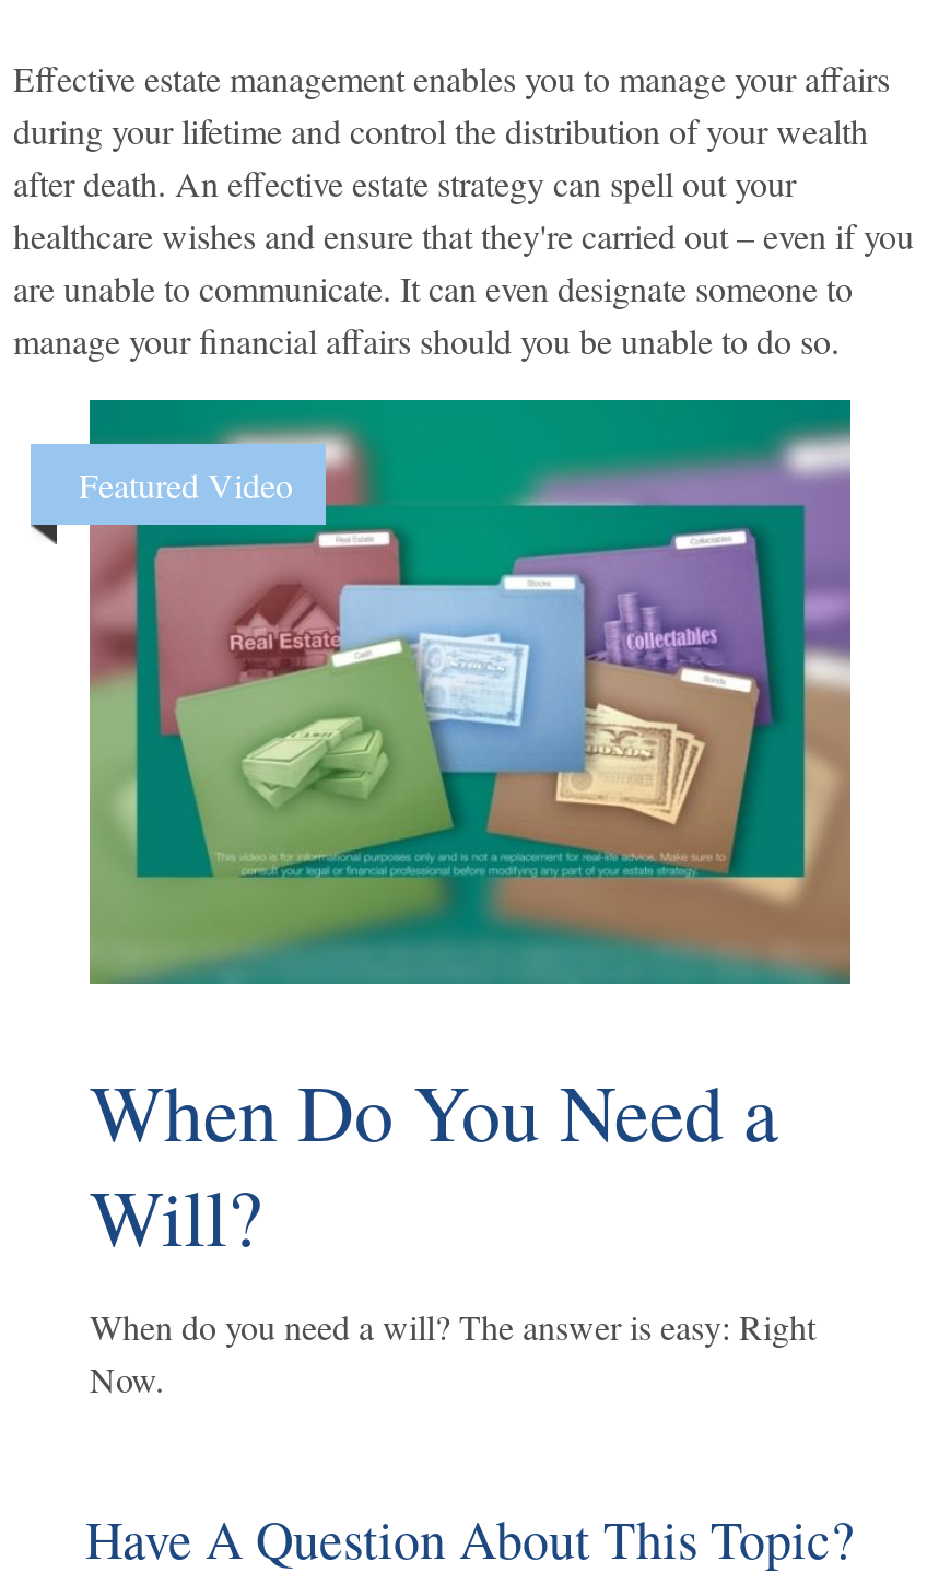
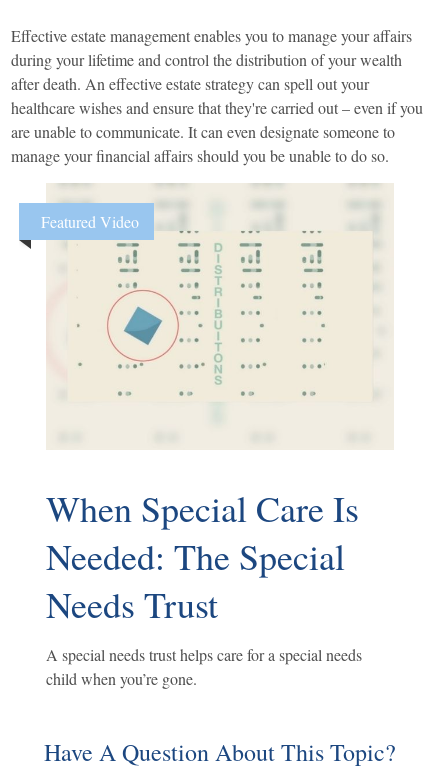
[87,398,853,1401] [image] | When Do You Need a | Will? | When do you need a will? The answer is easy: Right | Now. -> [46,183,394,689] [image] | When Special Care Is | Needed: The Special | Needs Trust | A special needs trust helps care for a special needs | child when you’re gone.

